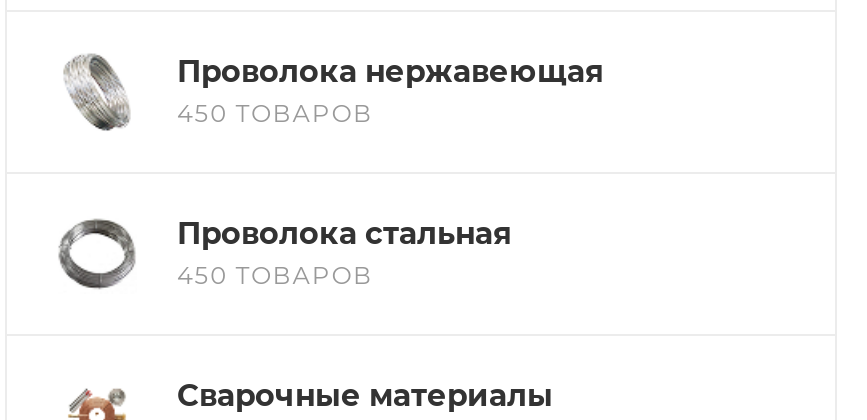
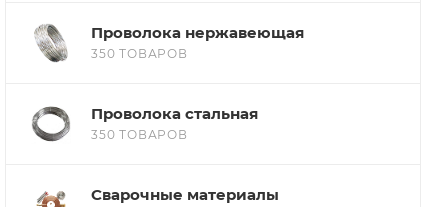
[177,98,373,128] 450 ТОВАРОВ -> [91,46,188,61] 350 ТОВАРОВ
[177,260,373,290] 450 ТОВАРОВ -> [91,127,188,142] 350 ТОВАРОВ

